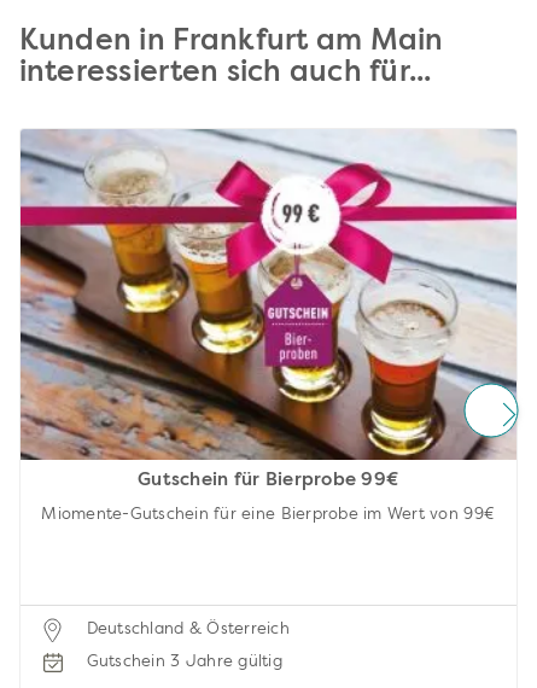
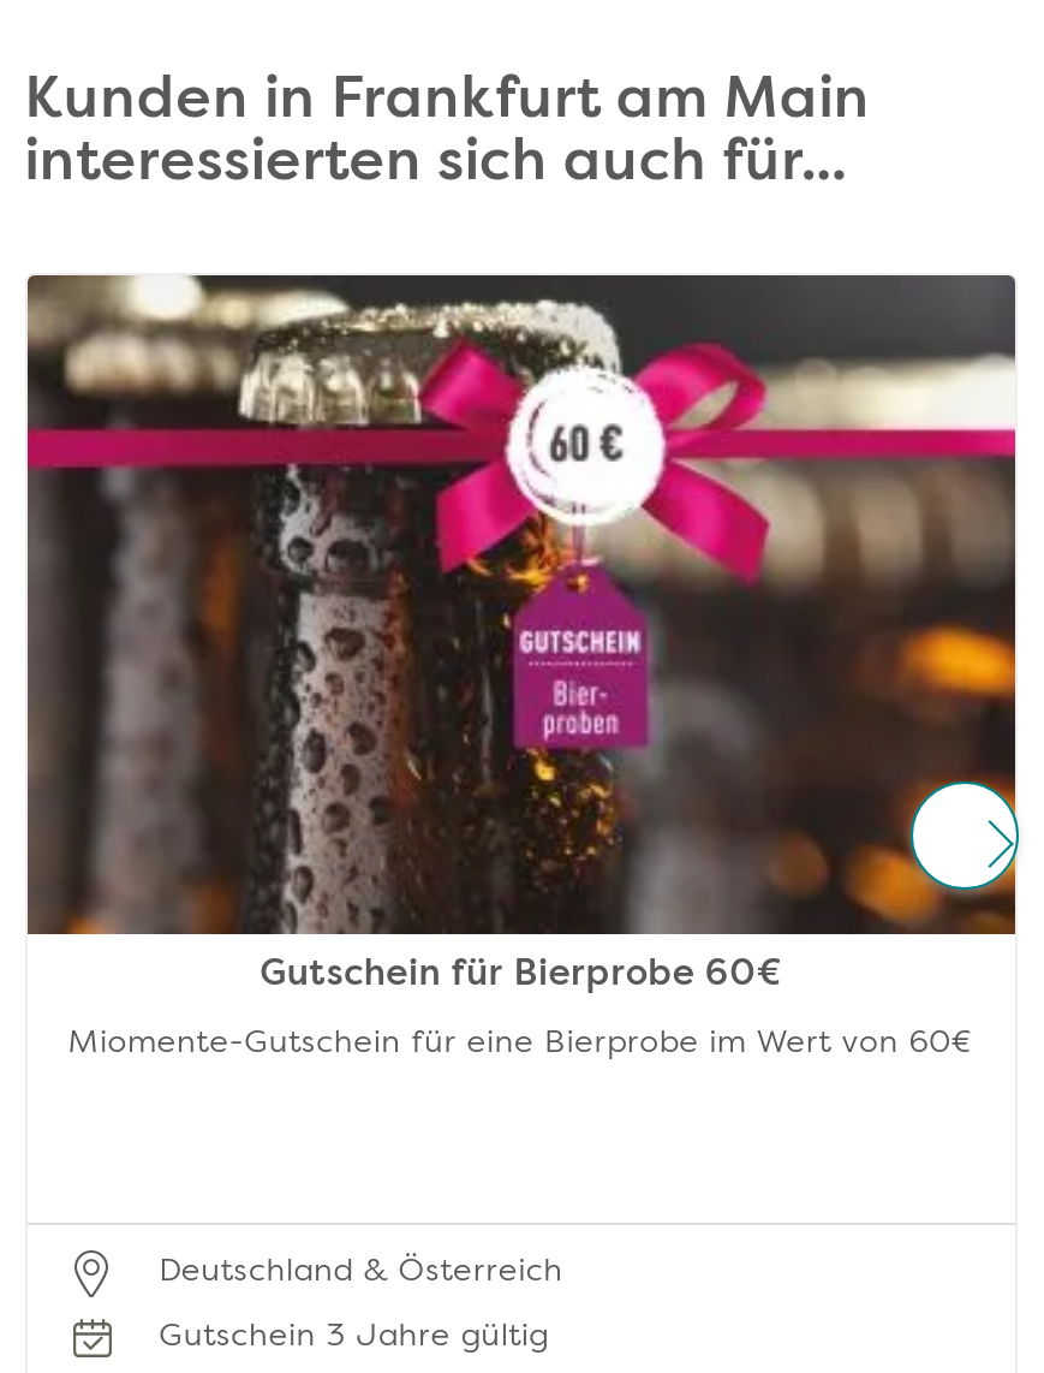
[19,128,518,490] [image] | Gutschein für Bierprobe 99€ -> [25,273,1018,994] [image] | Gutschein für Bierprobe 60€
[41,507,495,523] Miomente-Gutschein für eine Bierprobe im Wert von 99€ -> [68,1028,973,1059] Miomente-Gutschein für eine Bierprobe im Wert von 60€

